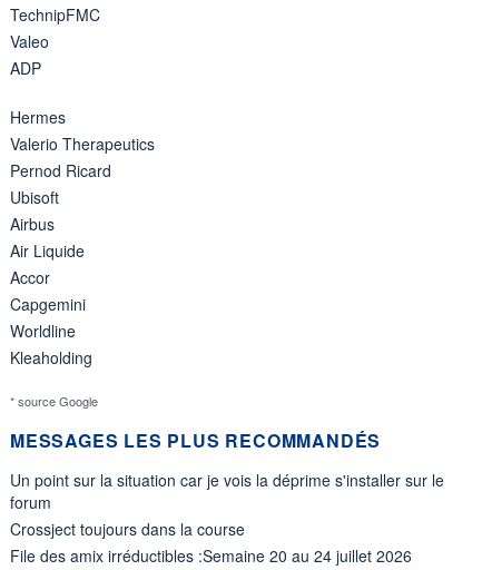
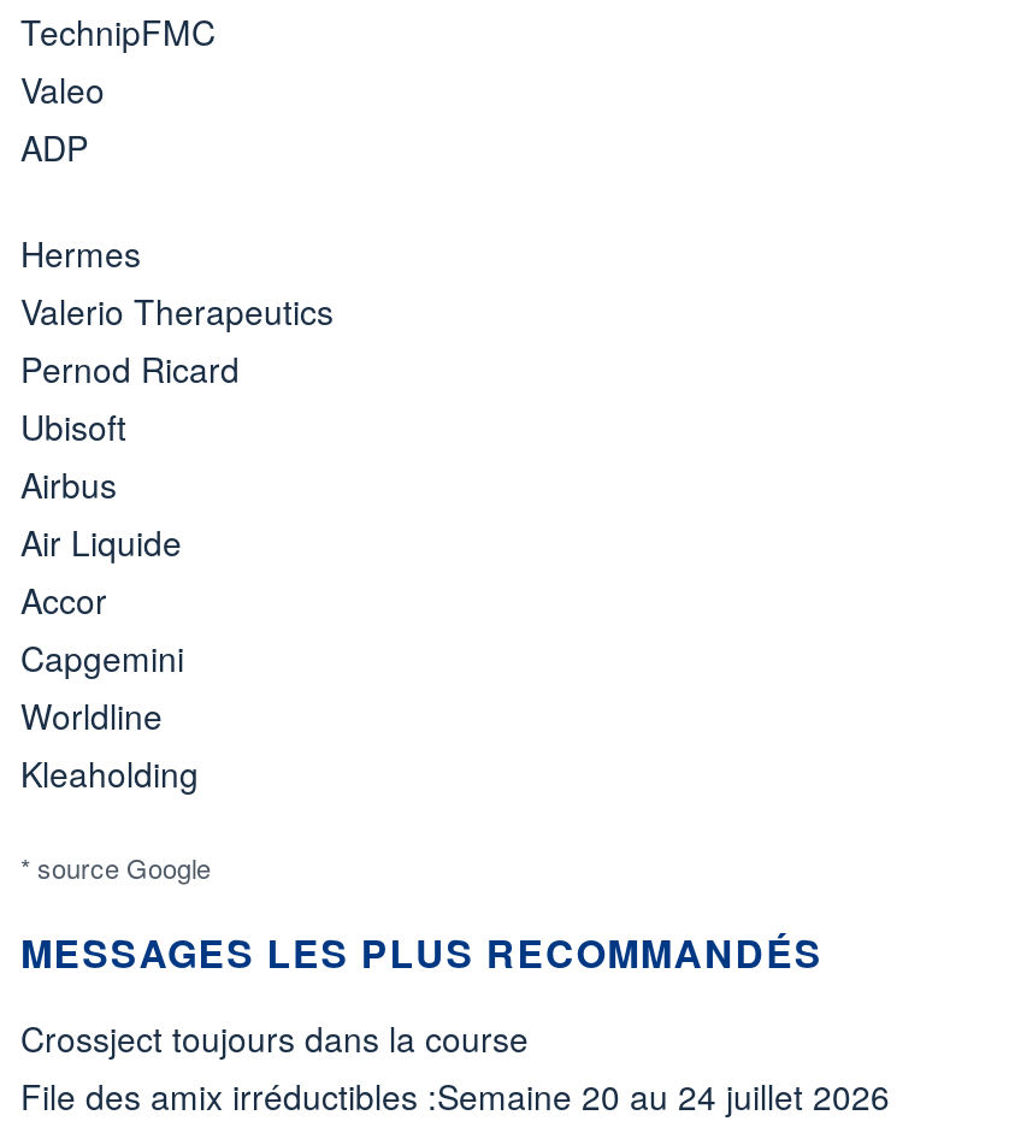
[10,469,444,513] Un point sur la situation car je vois la déprime s'installer sur le | forum -> none

